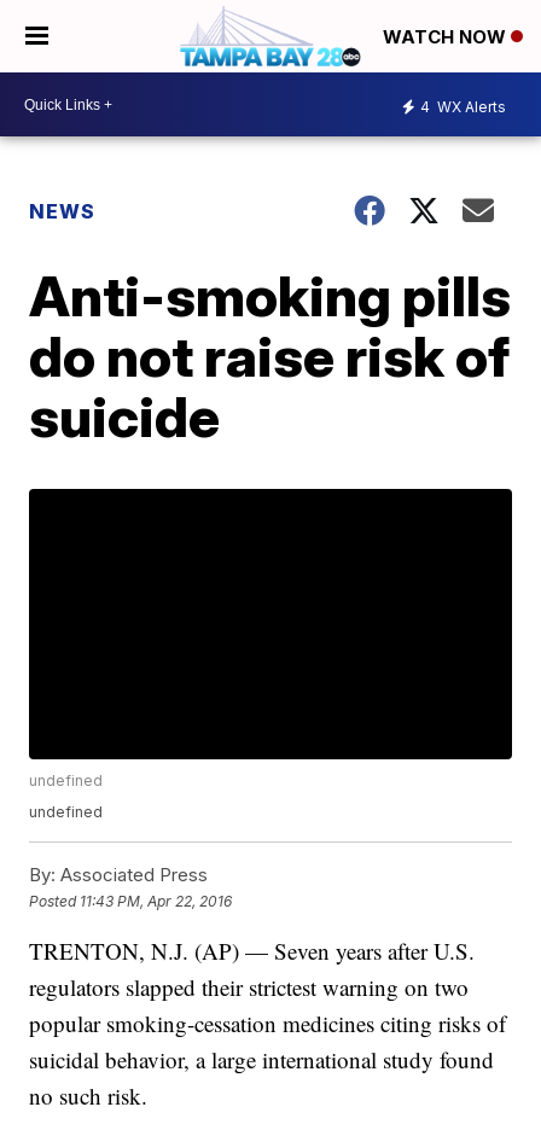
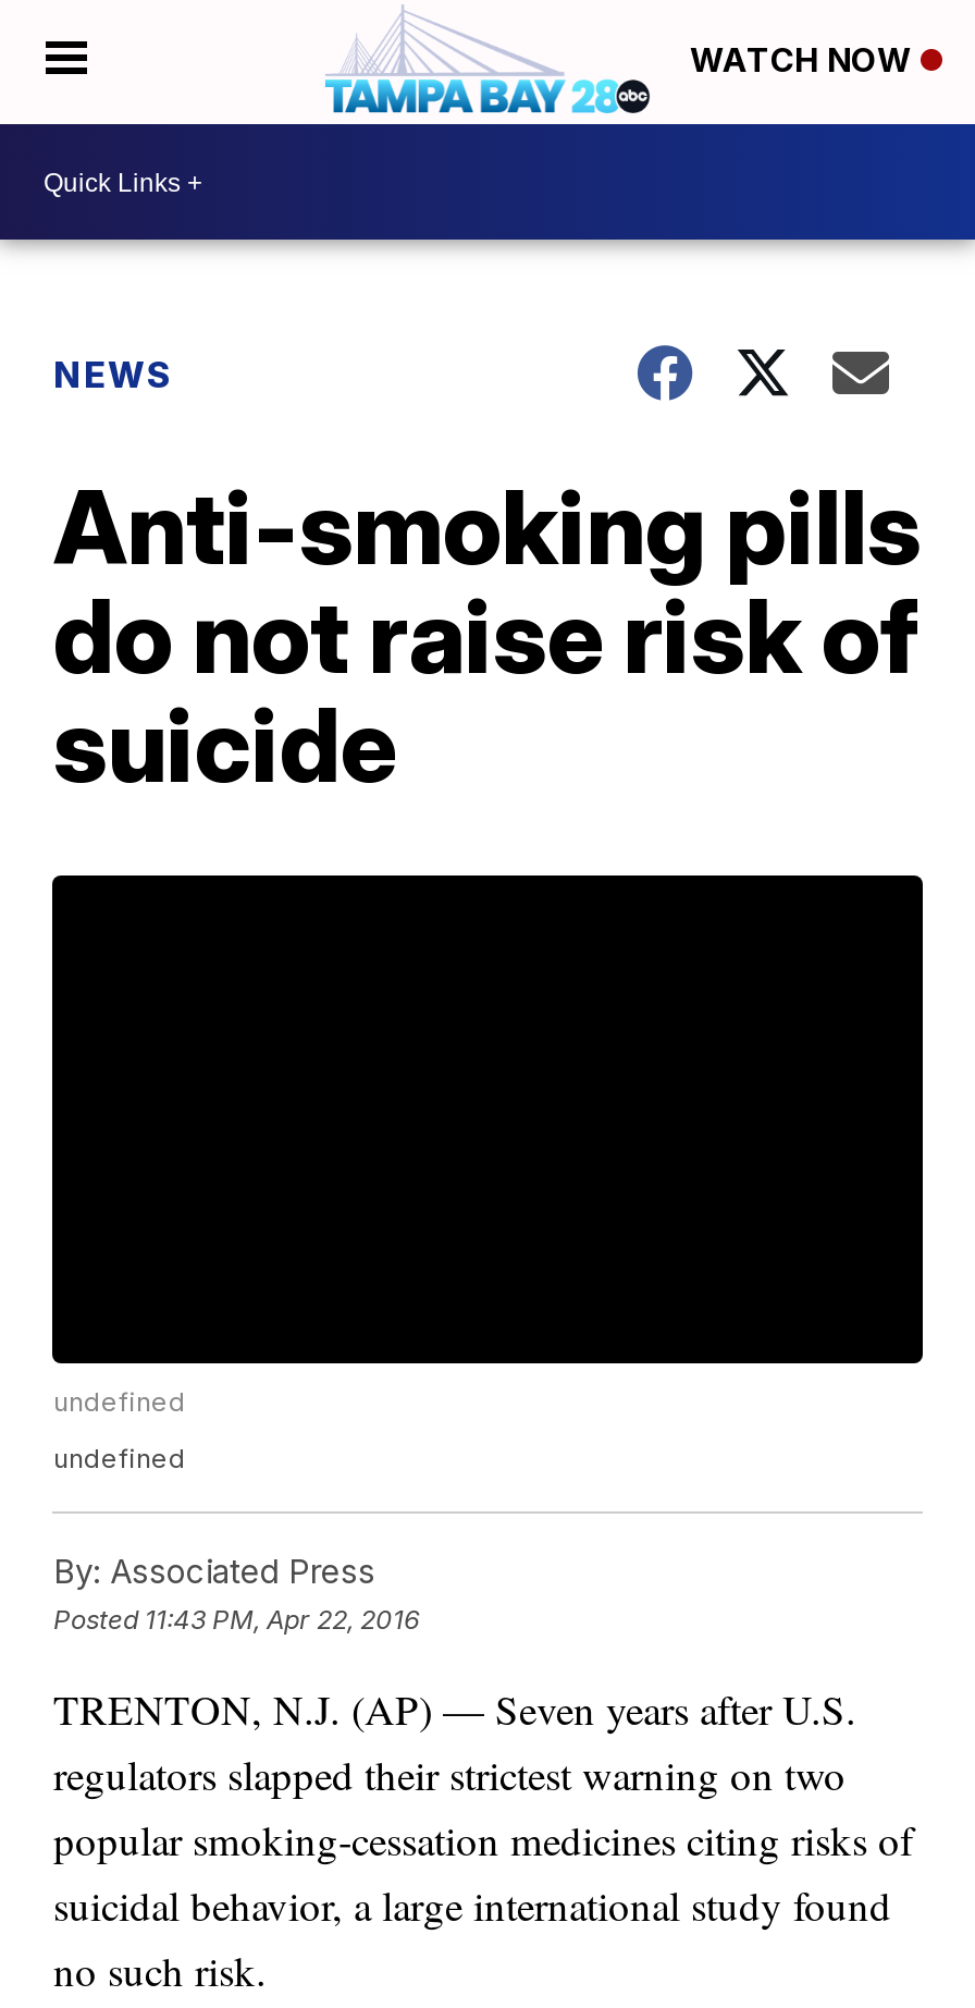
[420,97,506,115] 4 WX Alerts -> none

